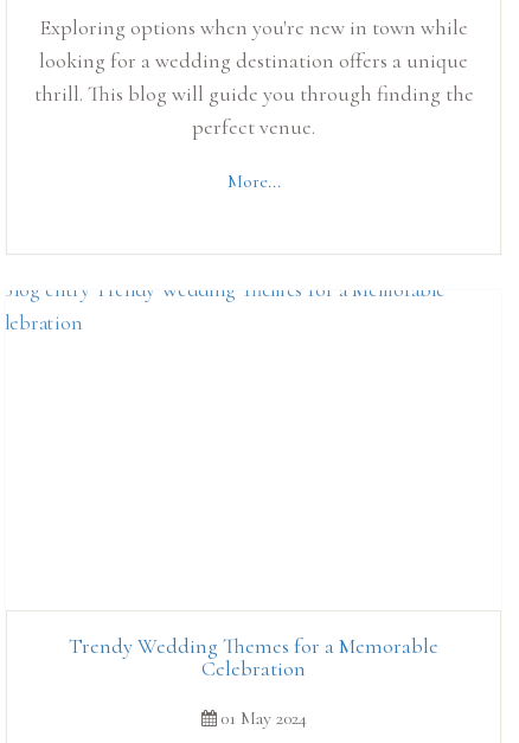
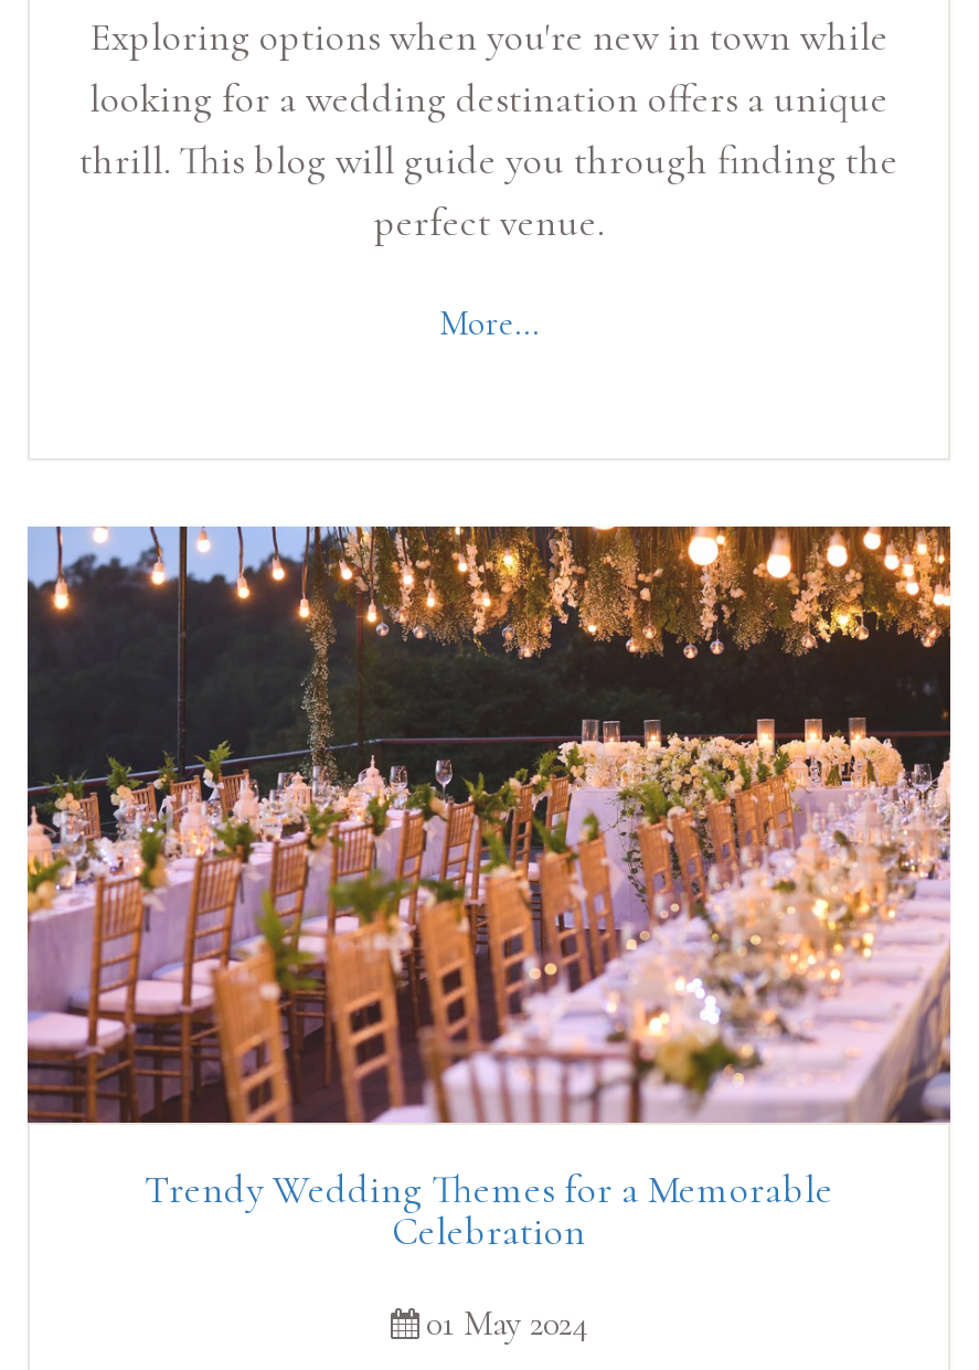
none -> [25,524,953,1125] [image]

